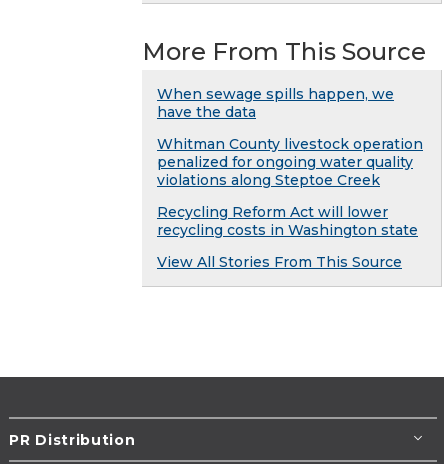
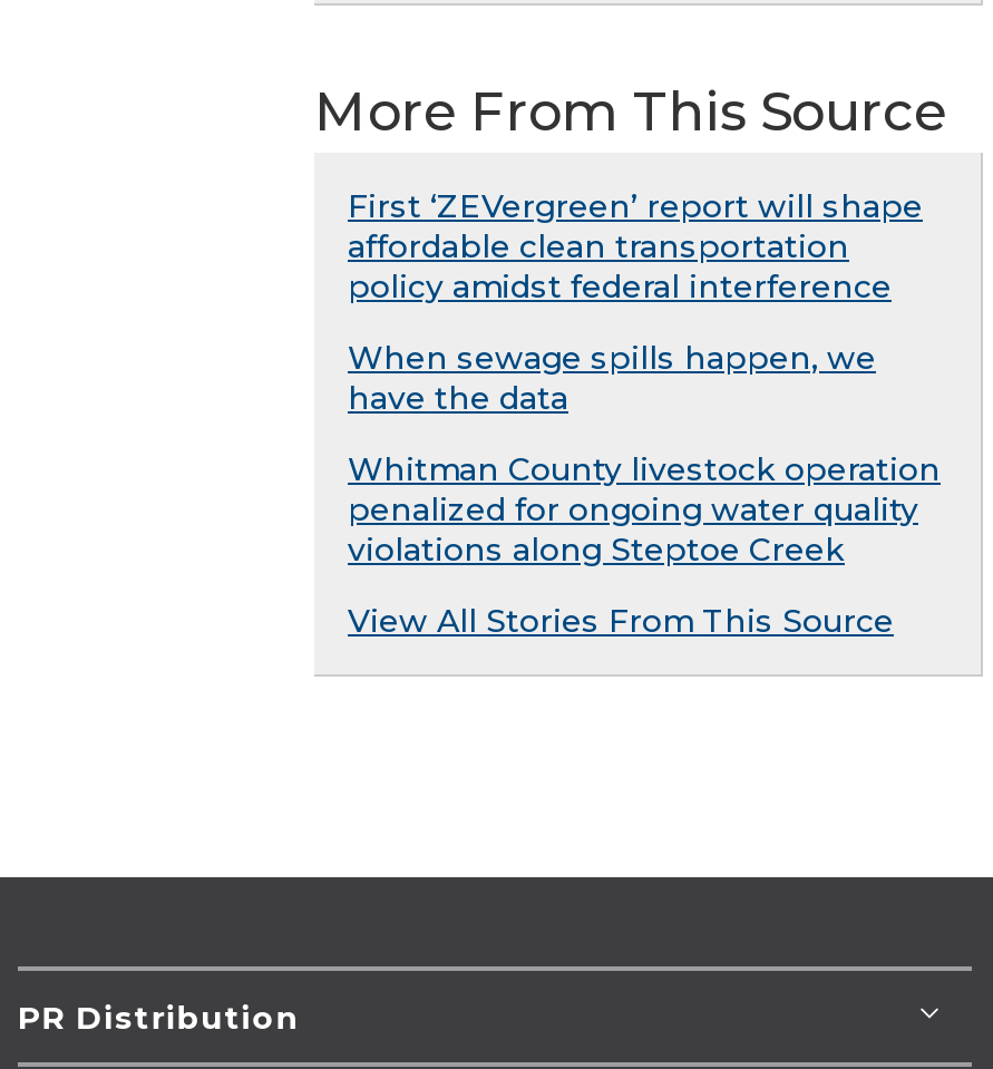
none -> [348,186,923,307] First ‘ZEVergreen’ report will shape | affordable clean transportation | policy amidst federal interference
moved [157,85,423,189] -> [348,338,941,570]: When sewage spills happen, we | have the data | Whitman County livestock operation | penalized for ongoing water quality | violations along Steptoe Creek
[157,203,418,239] Recycling Reform Act will lower | recycling costs in Washington state -> none

